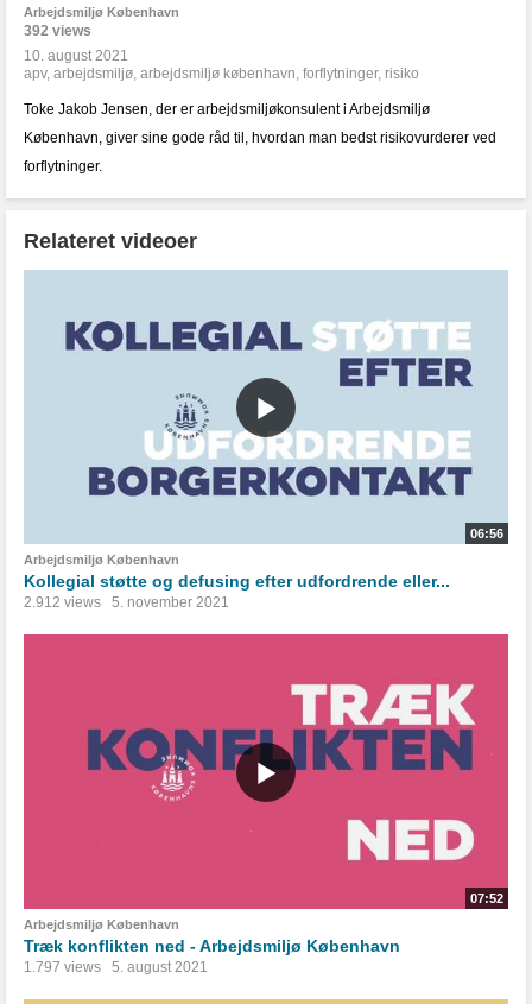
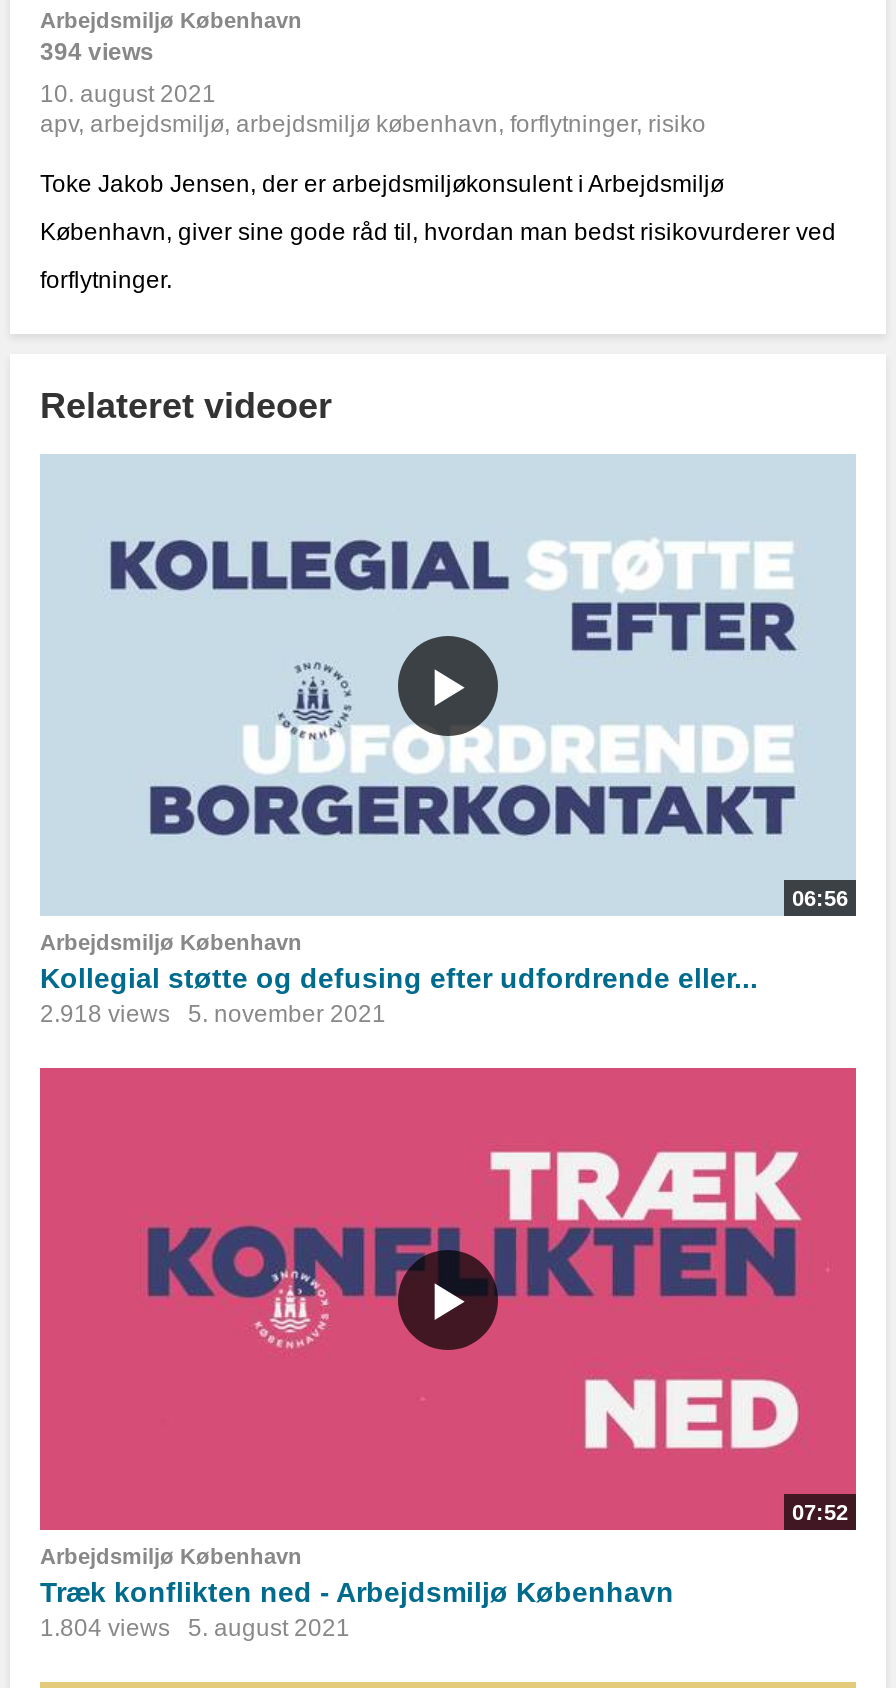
[24,23,91,39] 392 views -> [40,38,154,66] 394 views
[24,594,229,611] 2.912 views 5. november 2021 -> [40,1000,386,1028] 2.918 views 5. november 2021
[24,959,208,976] 1.797 views 5. august 2021 -> [40,1615,350,1643] 1.804 views 5. august 2021

